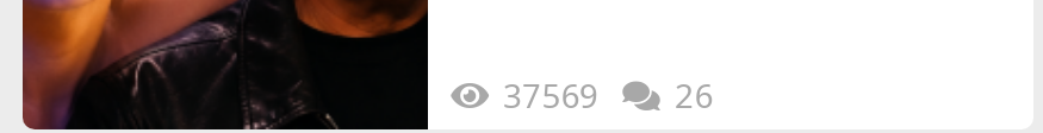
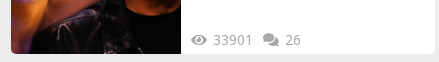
[494,72,713,117] 37569 26 -> [209,30,301,49] 33901 26

